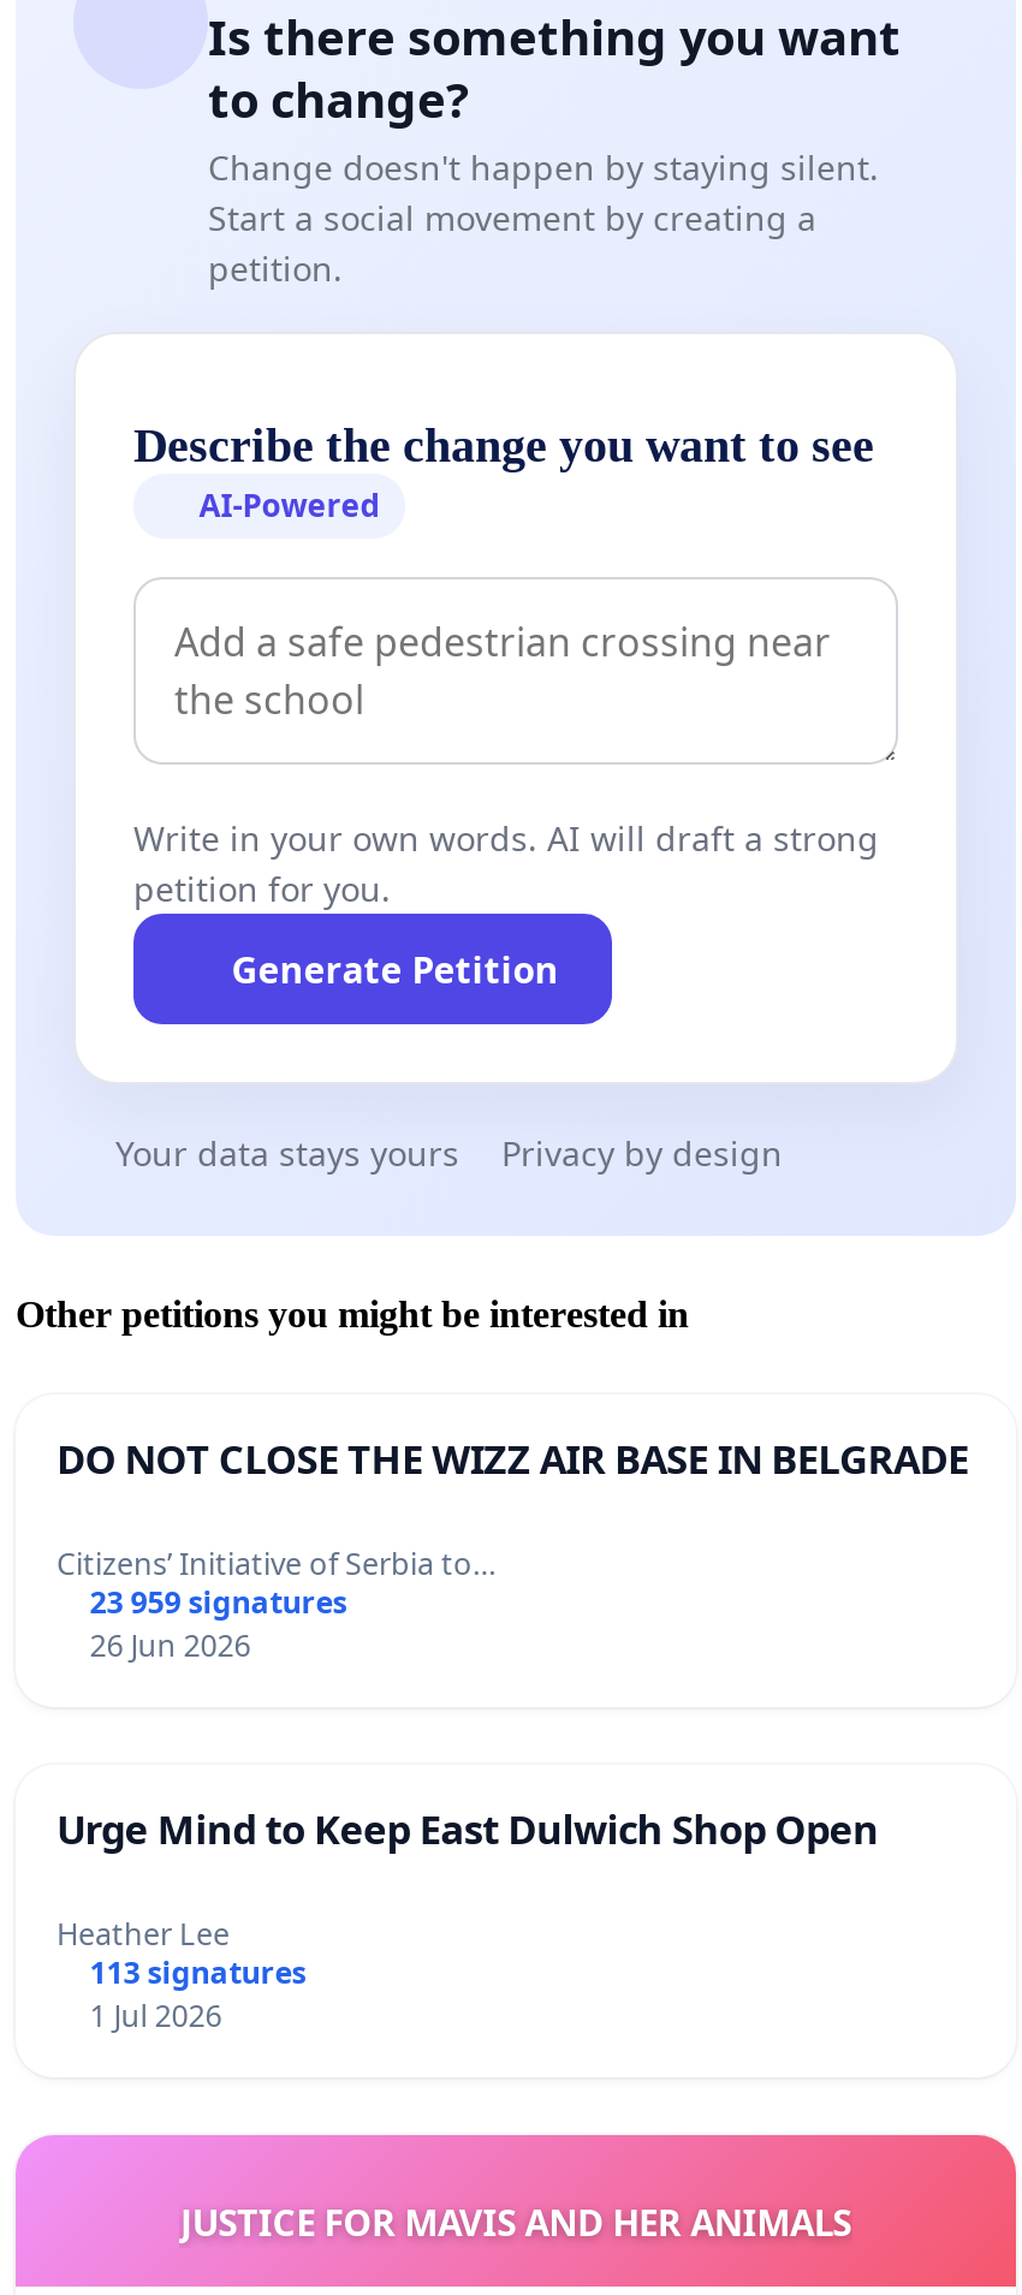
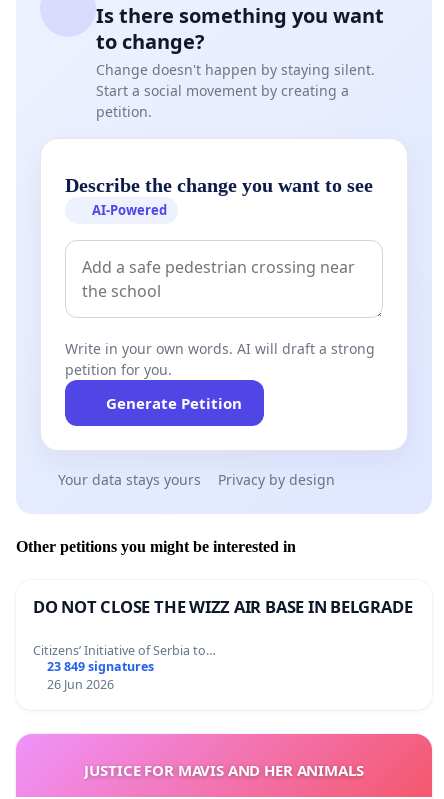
[90,1581,347,1622] 23 959 signatures -> [47,658,154,675] 23 849 signatures
[57,1800,878,2035] Urge Mind to Keep East Dulwich Shop Open | Heather Lee | 113 signatures | 1 Jul 2026 -> none

